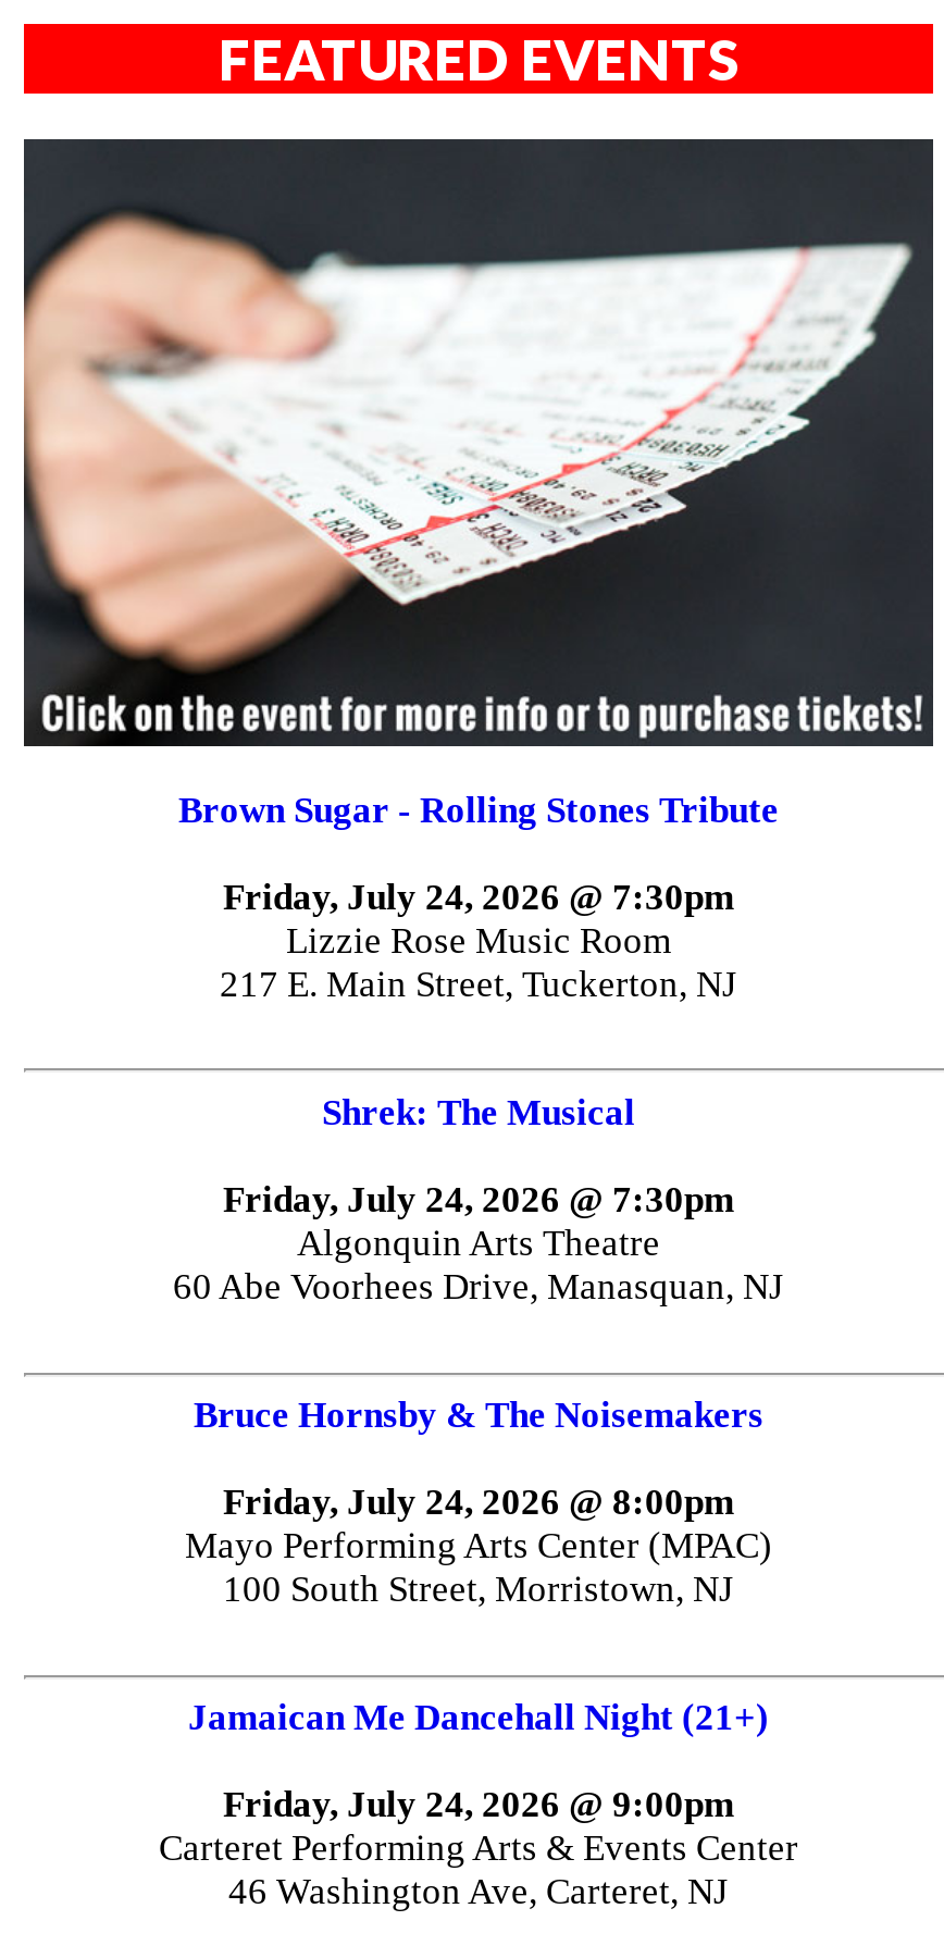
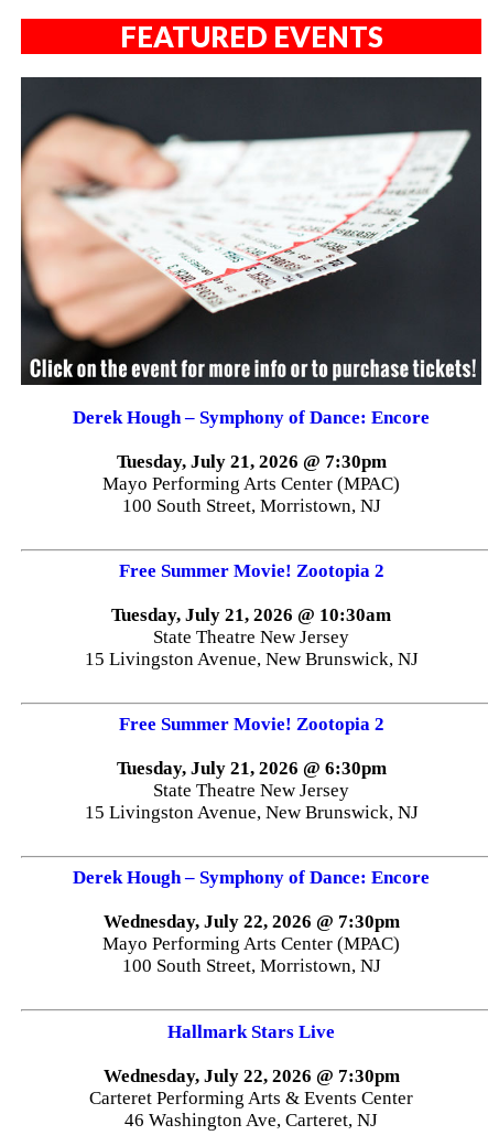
[173,790,784,1524] Brown Sugar - Rolling Stones Tribute | Friday, July 24, 2026 @ 7:30pm | Lizzie Rose Music Room | 217 E. Main Street, Tuckerton, NJ | Shrek: The Musical | Friday, July 24, 2026 @ 7:30pm | Algonquin Arts Theatre | 60 Abe Voorhees Drive, Manasquan, NJ | Bruce Hornsby & The Noisemakers | Friday, July 24, 2026 @ 8:00pm -> [73,407,430,472] Derek Hough – Symphony of Dance: Encore | Tuesday, July 21, 2026 @ 7:30pm
moved [185,1526,772,1611] -> [102,473,400,516]: Mayo Performing Arts Center (MPAC) | 100 South Street, Morristown, NJ
[188,1698,769,1826] Jamaican Me Dancehall Night (21+) | Friday, July 24, 2026 @ 9:00pm -> [73,561,430,1086] Free Summer Movie! Zootopia 2 | Tuesday, July 21, 2026 @ 10:30am | State Theatre New Jersey | 15 Livingston Avenue, New Brunswick, NJ | Free Summer Movie! Zootopia 2 | Tuesday, July 21, 2026 @ 6:30pm | State Theatre New Jersey | 15 Livingston Avenue, New Brunswick, NJ | Derek Hough – Symphony of Dance: Encore | Wednesday, July 22, 2026 @ 7:30pm | Mayo Performing Arts Center (MPAC) | 100 South Street, Morristown, NJ | Hallmark Stars Live | Wednesday, July 22, 2026 @ 7:30pm

